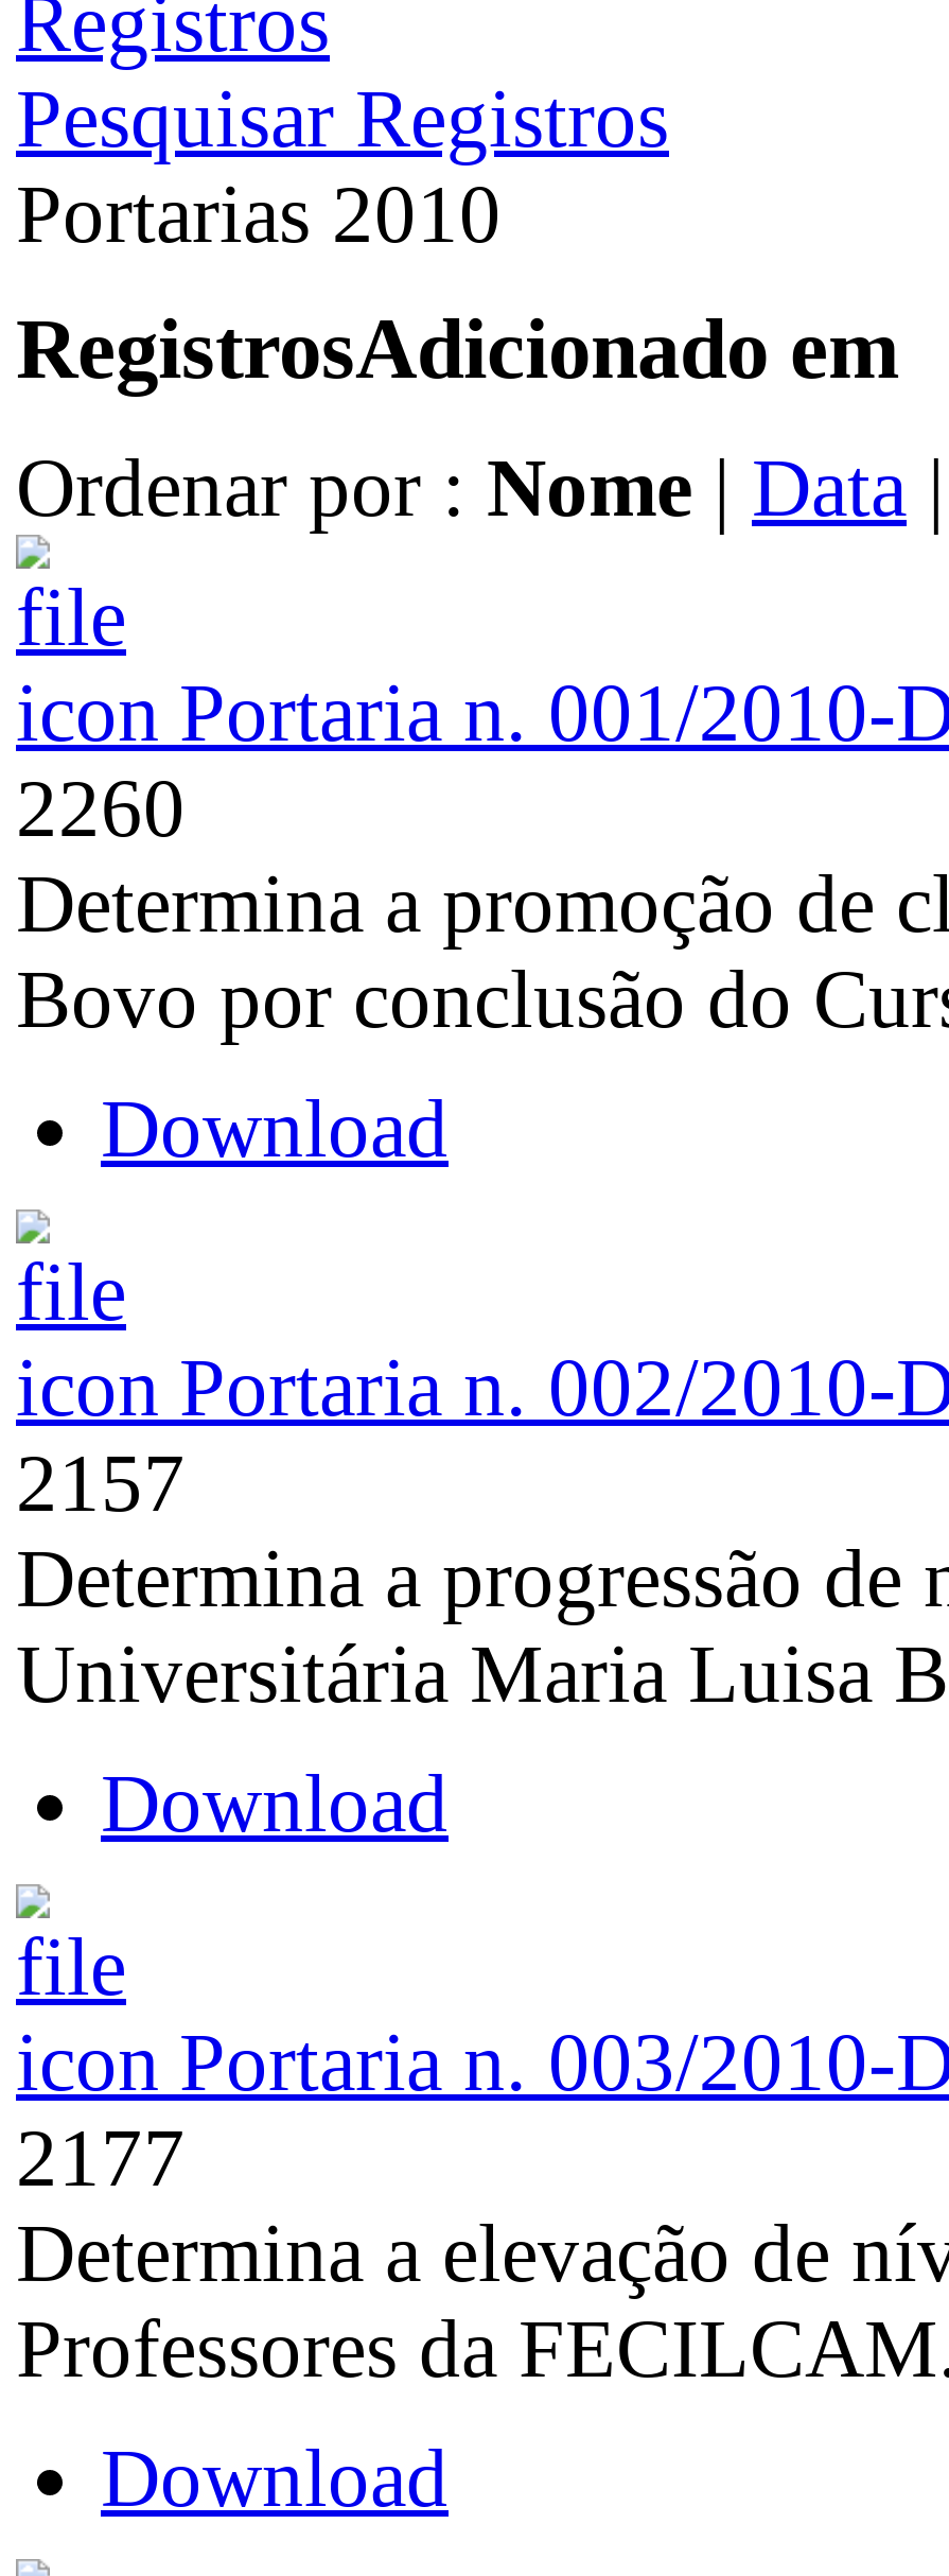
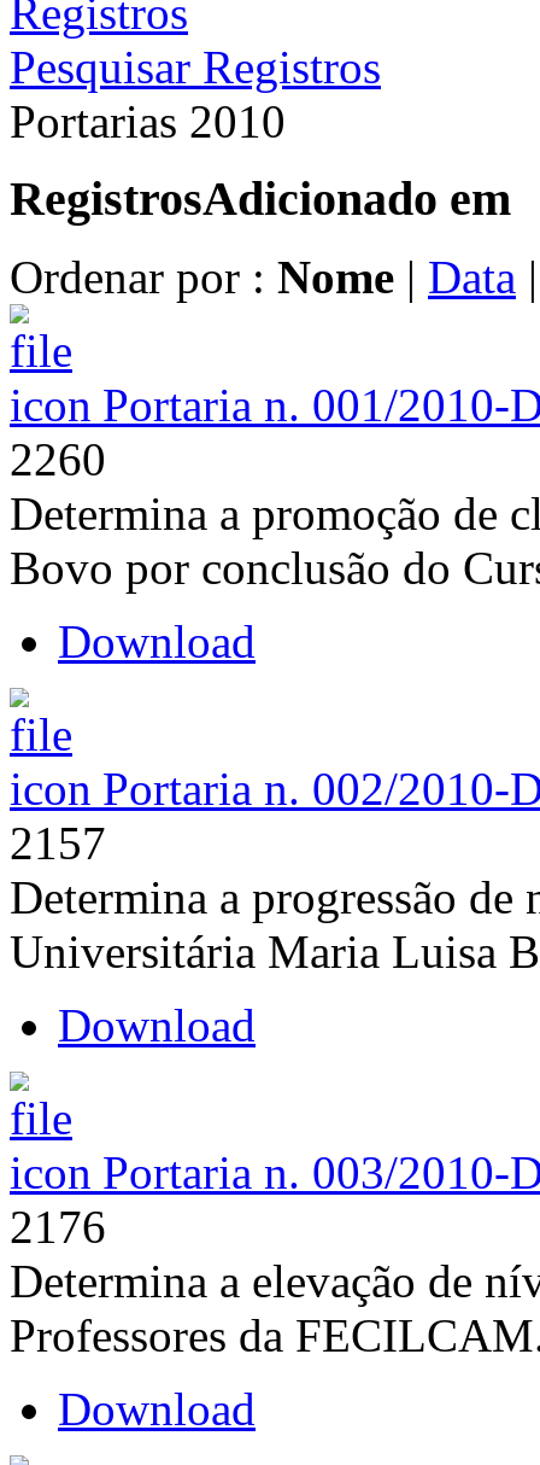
[16,2112,186,2203] 2177 -> [10,1201,106,1253] 2176

